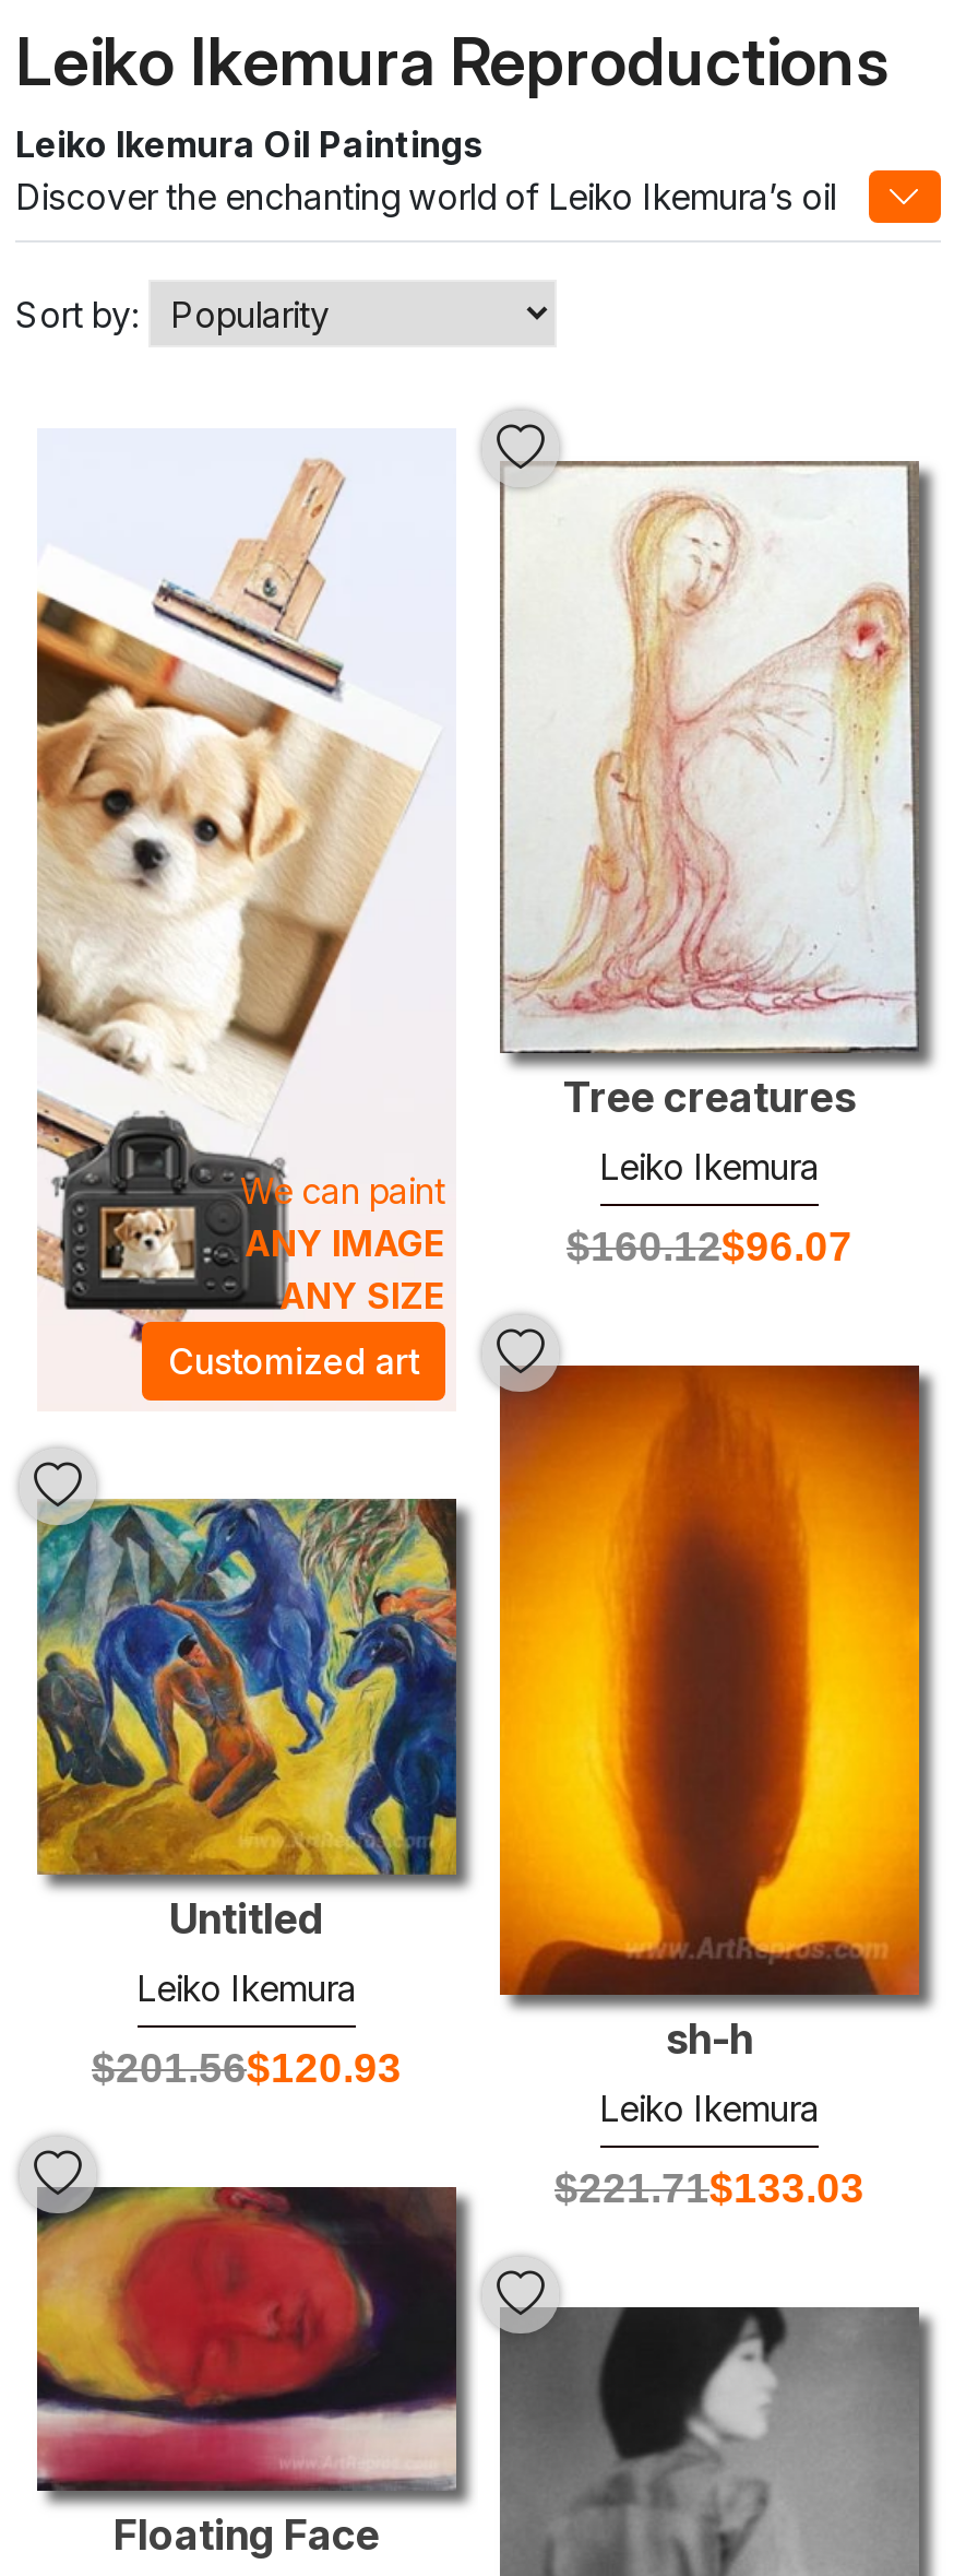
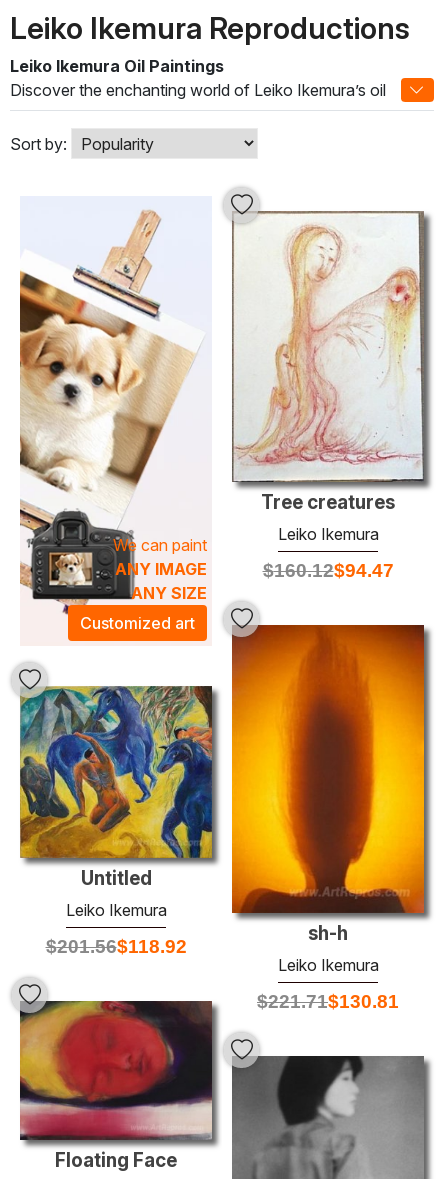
[567,1224,852,1270] $160.12$96.07 -> [262,560,393,581] $160.12$94.47
[92,2044,402,2090] $201.56$120.93 -> [45,935,186,956] $201.56$118.92
[554,2166,864,2212] $221.71$133.03 -> [257,991,399,1012] $221.71$130.81

